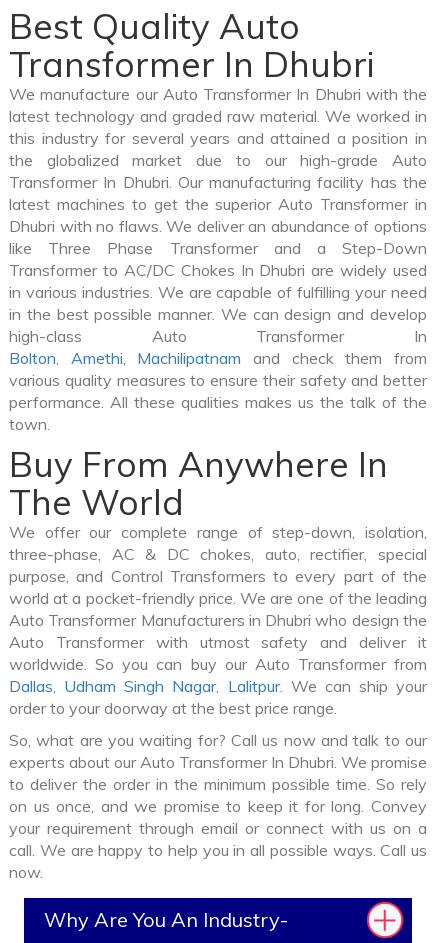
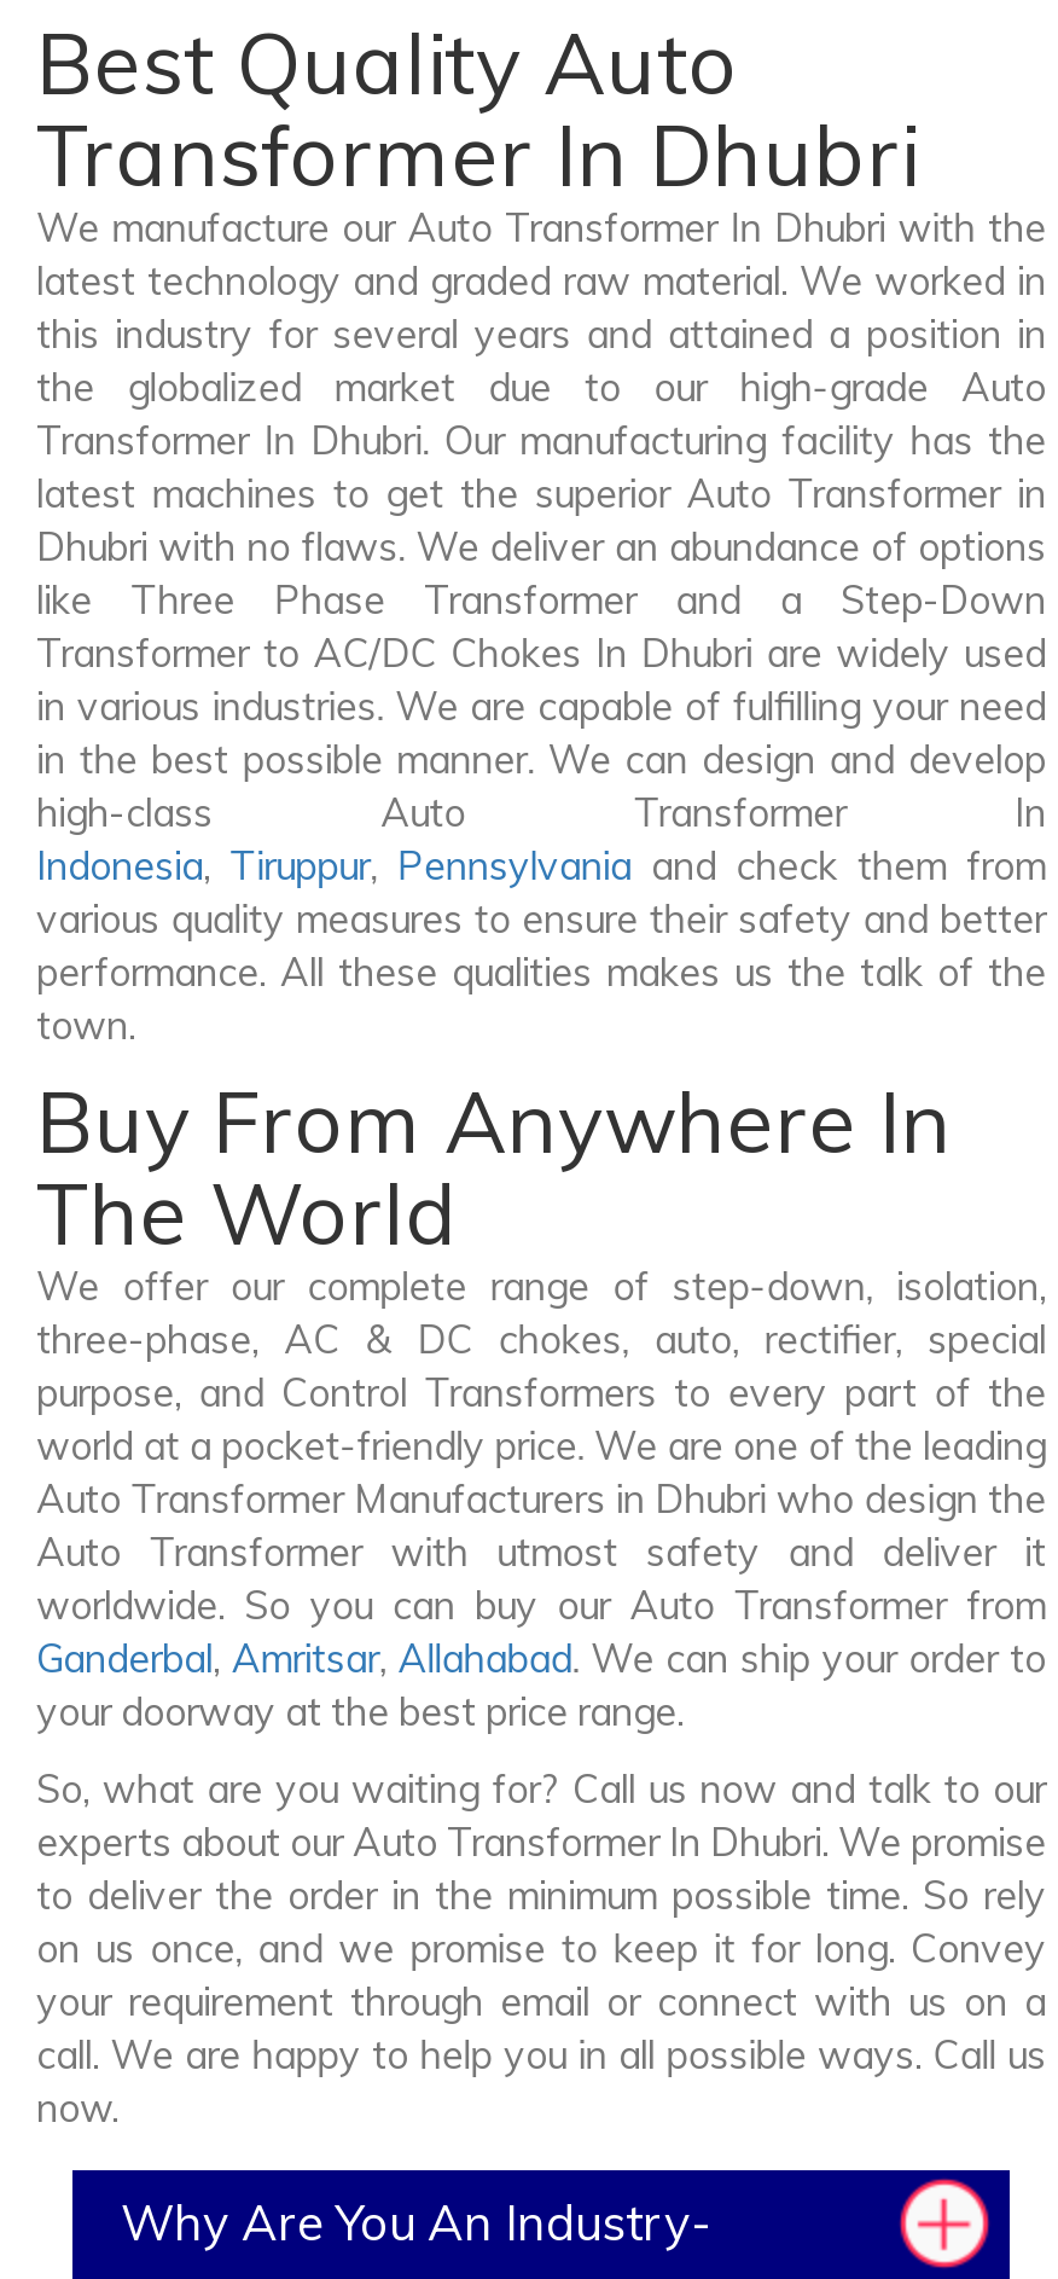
[9,348,427,368] Bolton, Amethi, Machilipatnam and check them from -> [36,842,1046,891] Indonesia, Tiruppur, Pennsylvania and check them from
[9,676,427,718] Dallas, Udham Singh Nagar, Lalitpur. We can ship your | order to your doorway at the best price range. -> [36,1635,1046,1736] Ganderbal, Amritsar, Allahabad. We can ship your order to | your doorway at the best price range.

